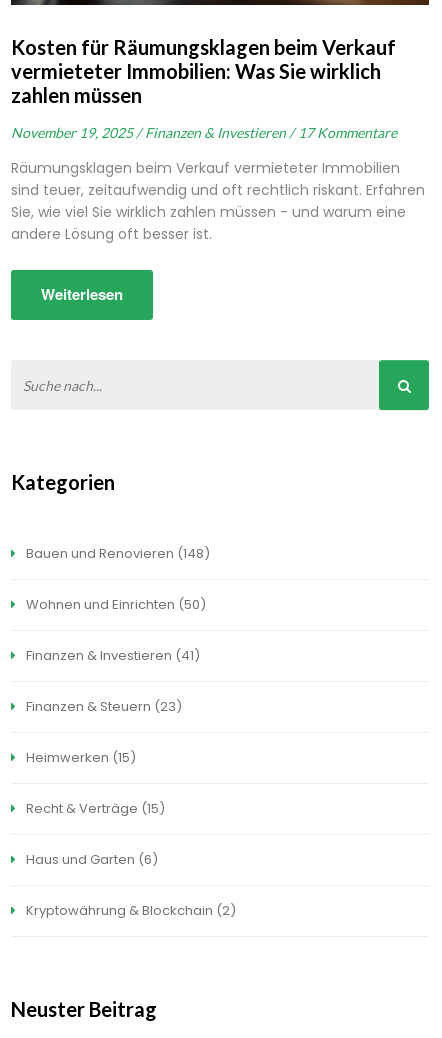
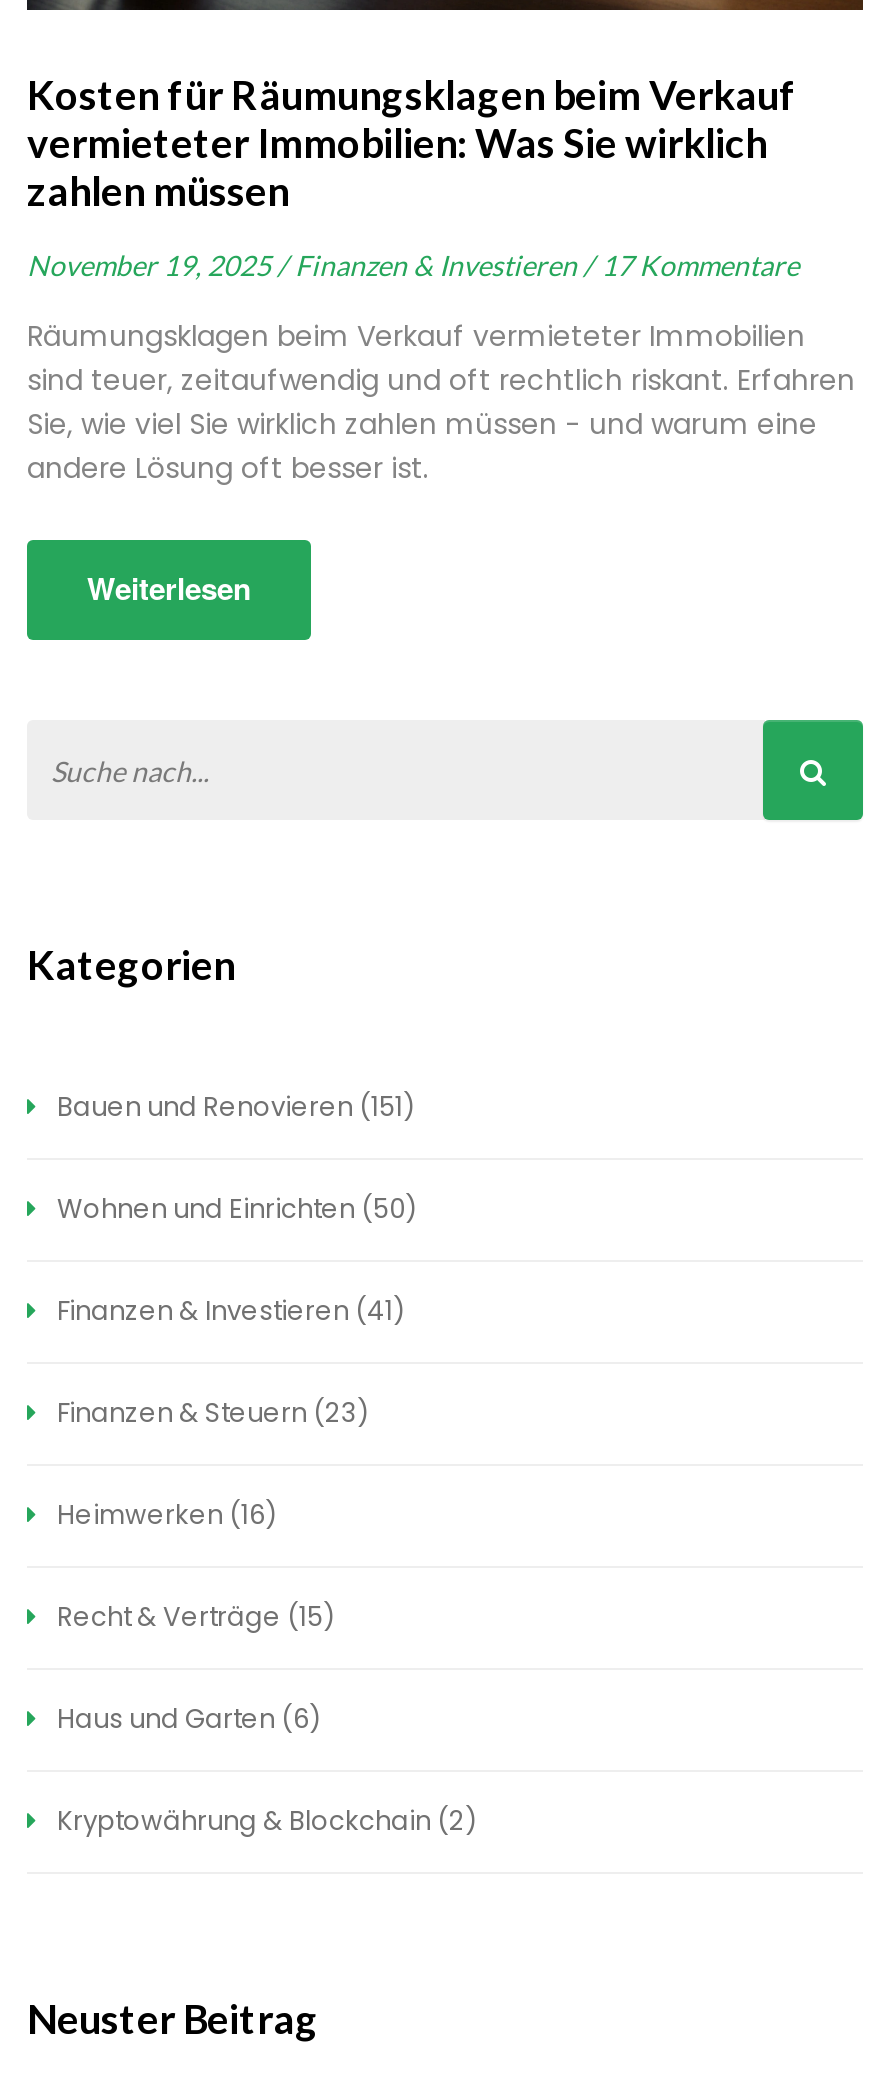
[23,544,210,563] Bauen und Renovieren (148) -> [51,1088,415,1126] Bauen und Renovieren (151)
[23,748,136,767] Heimwerken (15) -> [51,1496,277,1534] Heimwerken (16)

